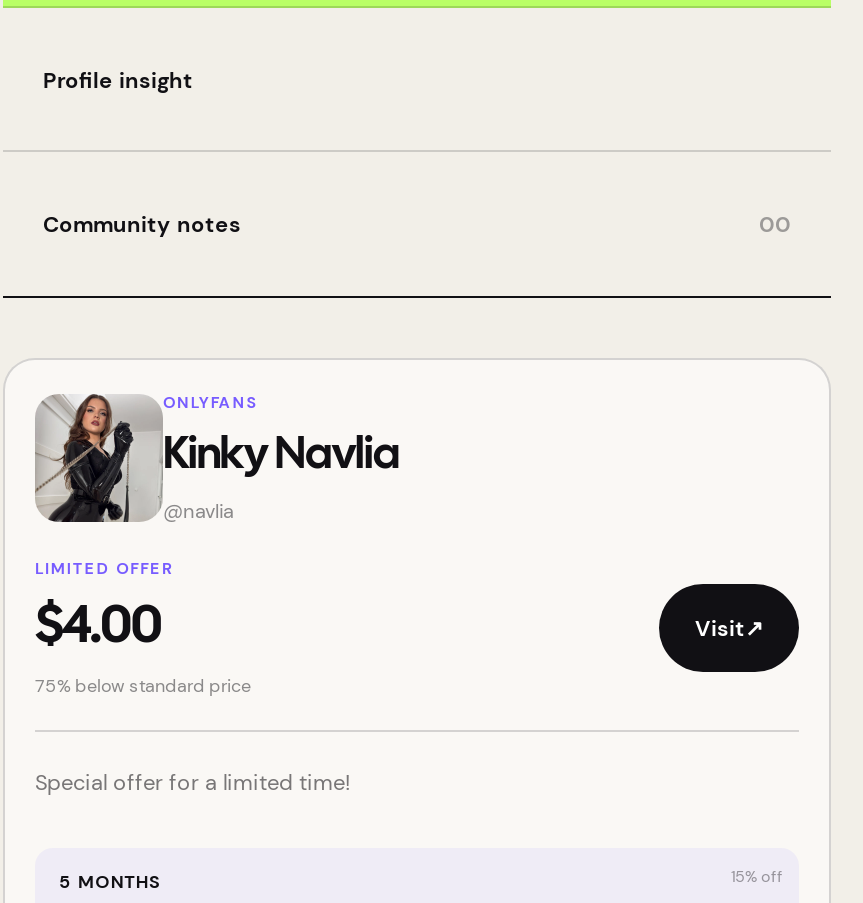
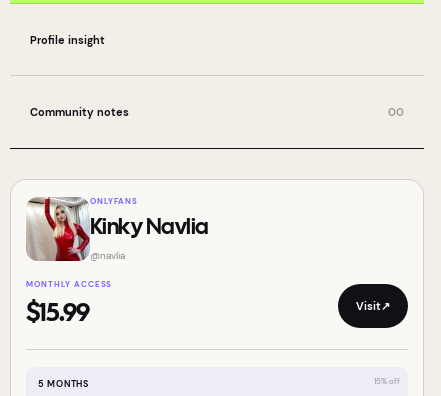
[35,394,251,698] [image] | LIMITED OFFER | $4.00 | 75% below standard price -> [26,197,112,326] [image] | MONTHLY ACCESS | $15.99
[35,768,351,796] Special offer for a limited time! -> none

